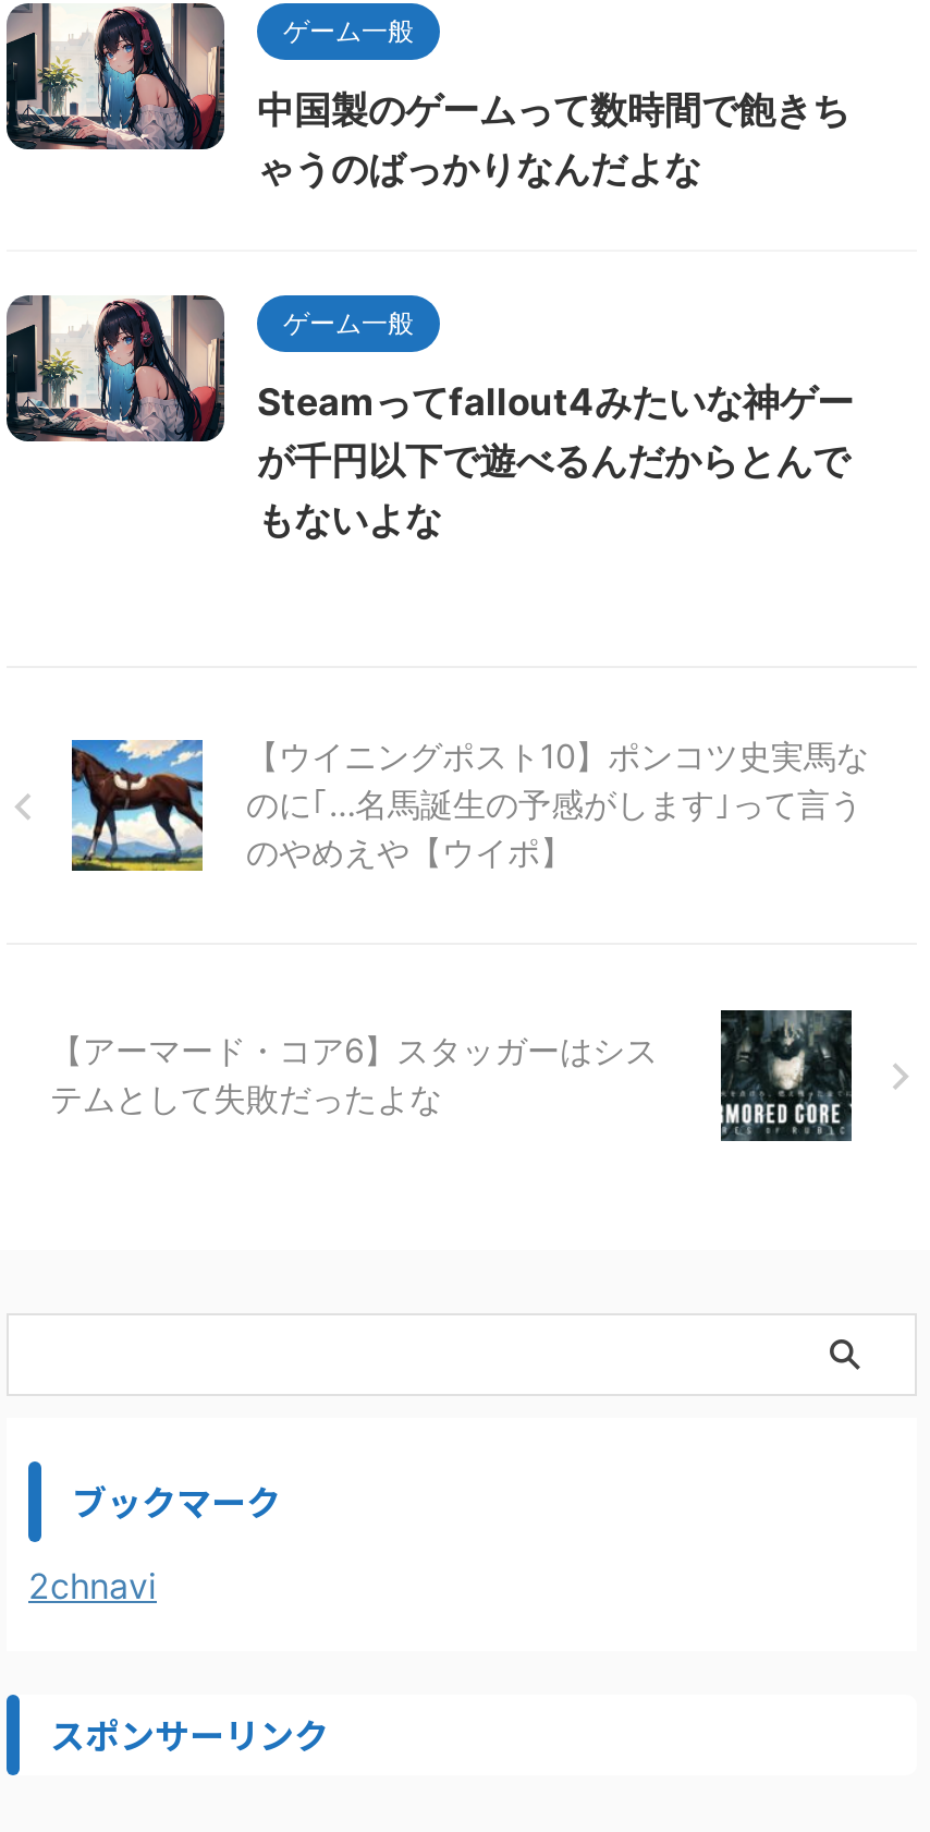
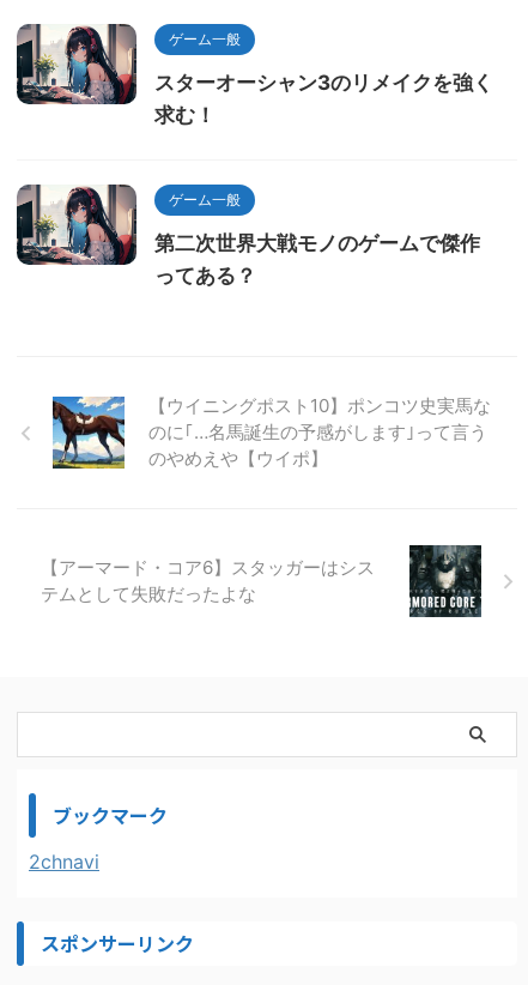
[257,88,849,191] 中国製のゲームって数時間で飽きち | ゃうのばっかりなんだよな -> [154,71,493,127] スターオーシャン3のリメイクを強く | 求む！
[257,381,854,542] Steamってfallout4みたいな神ゲー | が千円以下で遊べるんだからとんで | もないよな -> [154,231,480,288] 第二次世界大戦モノのゲームで傑作 | ってある？

